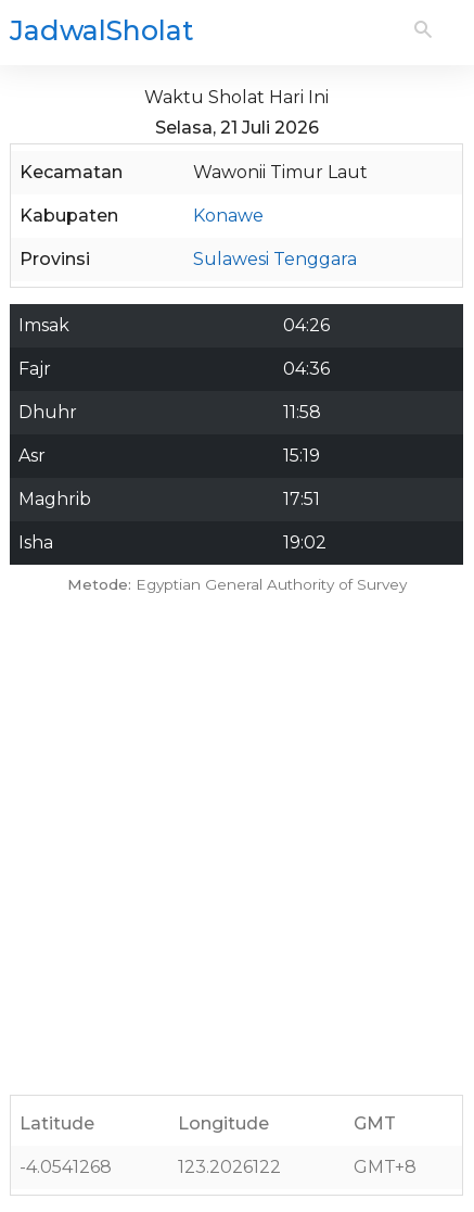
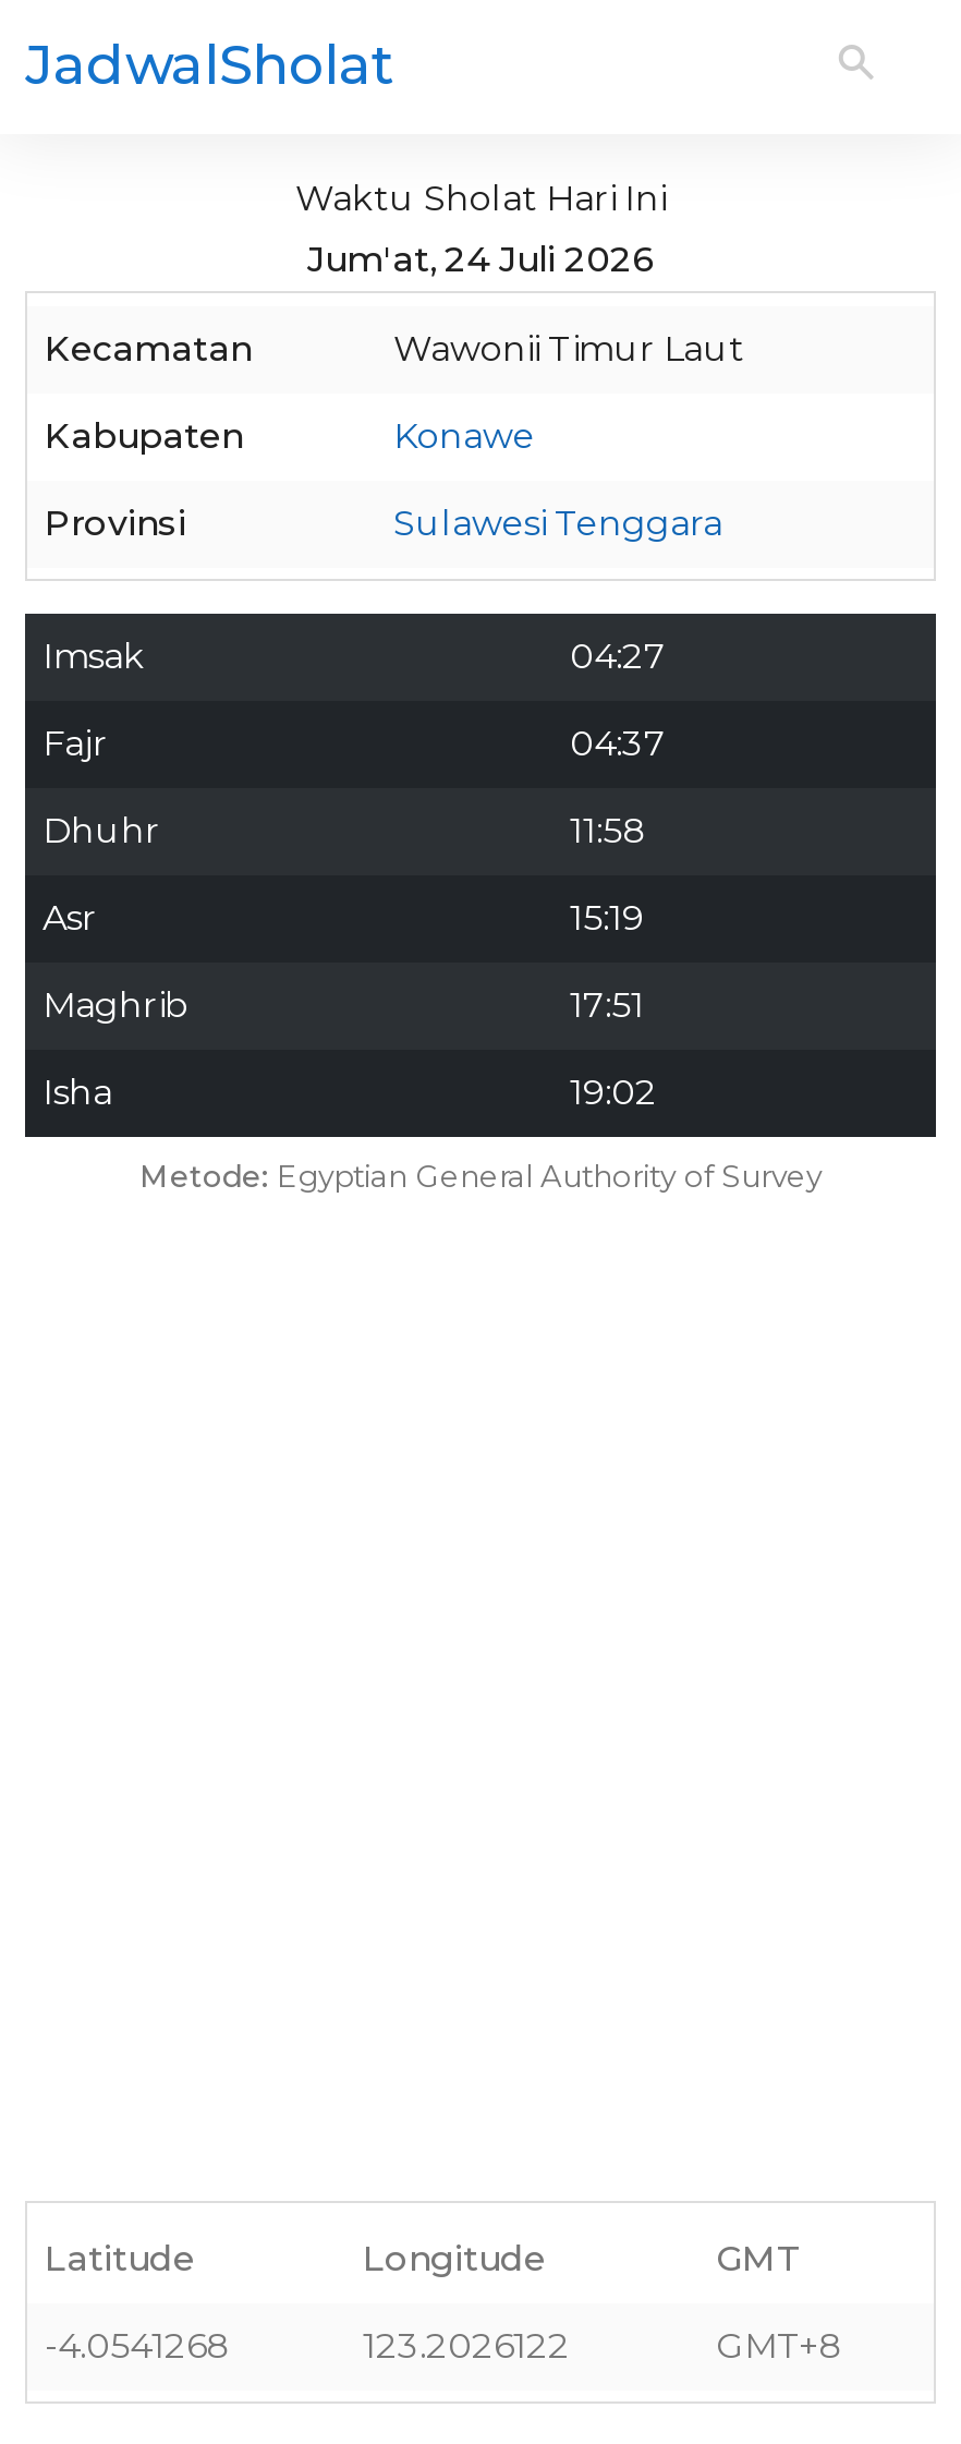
[155,117,318,138] Selasa, 21 Juli 2026 -> [307,239,654,280] Jum'at, 24 Juli 2026
[283,315,330,336] 04:26 -> [570,636,666,677] 04:27
[283,359,330,379] 04:36 -> [570,723,666,765] 04:37

